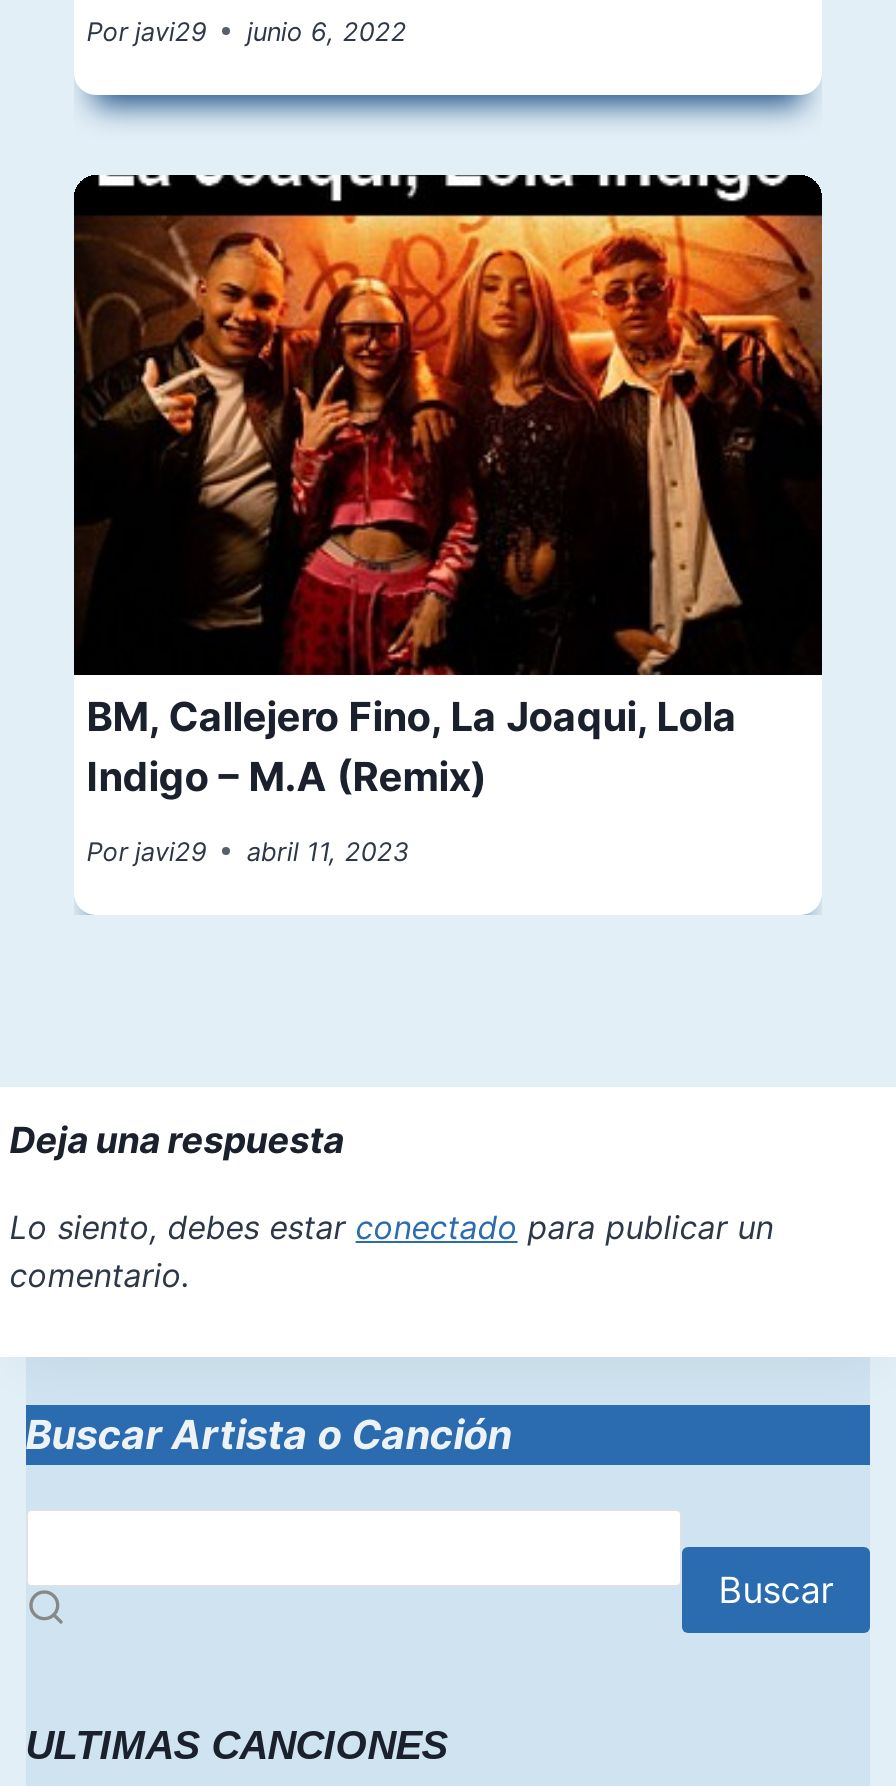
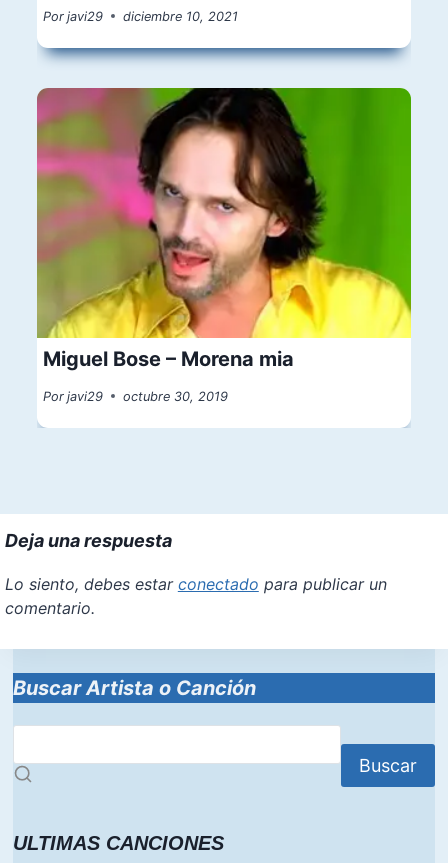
[86,16,407,46] Por javi29 junio 6, 2022 -> [43,8,238,23] Por javi29 diciembre 10, 2021
[72,173,824,801] [image] | BM, Callejero Fino, La Joaqui, Lola | Indigo – M.A (Remix) -> [36,87,412,371] [image] | Miguel Bose – Morena mia
[86,836,409,866] Por javi29 abril 11, 2023 -> [43,389,228,404] Por javi29 octubre 30, 2019

